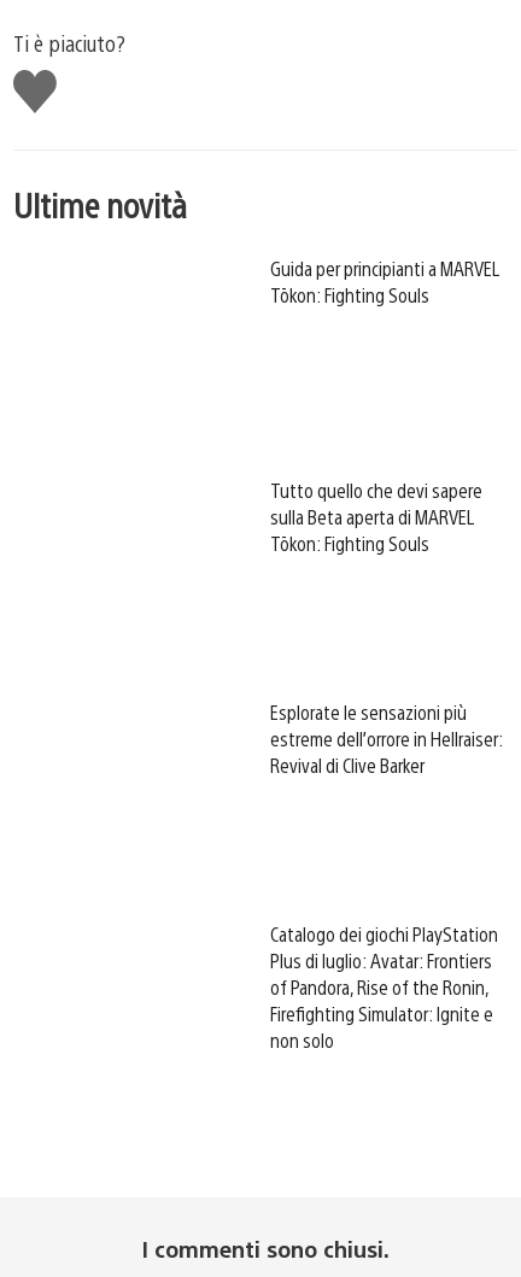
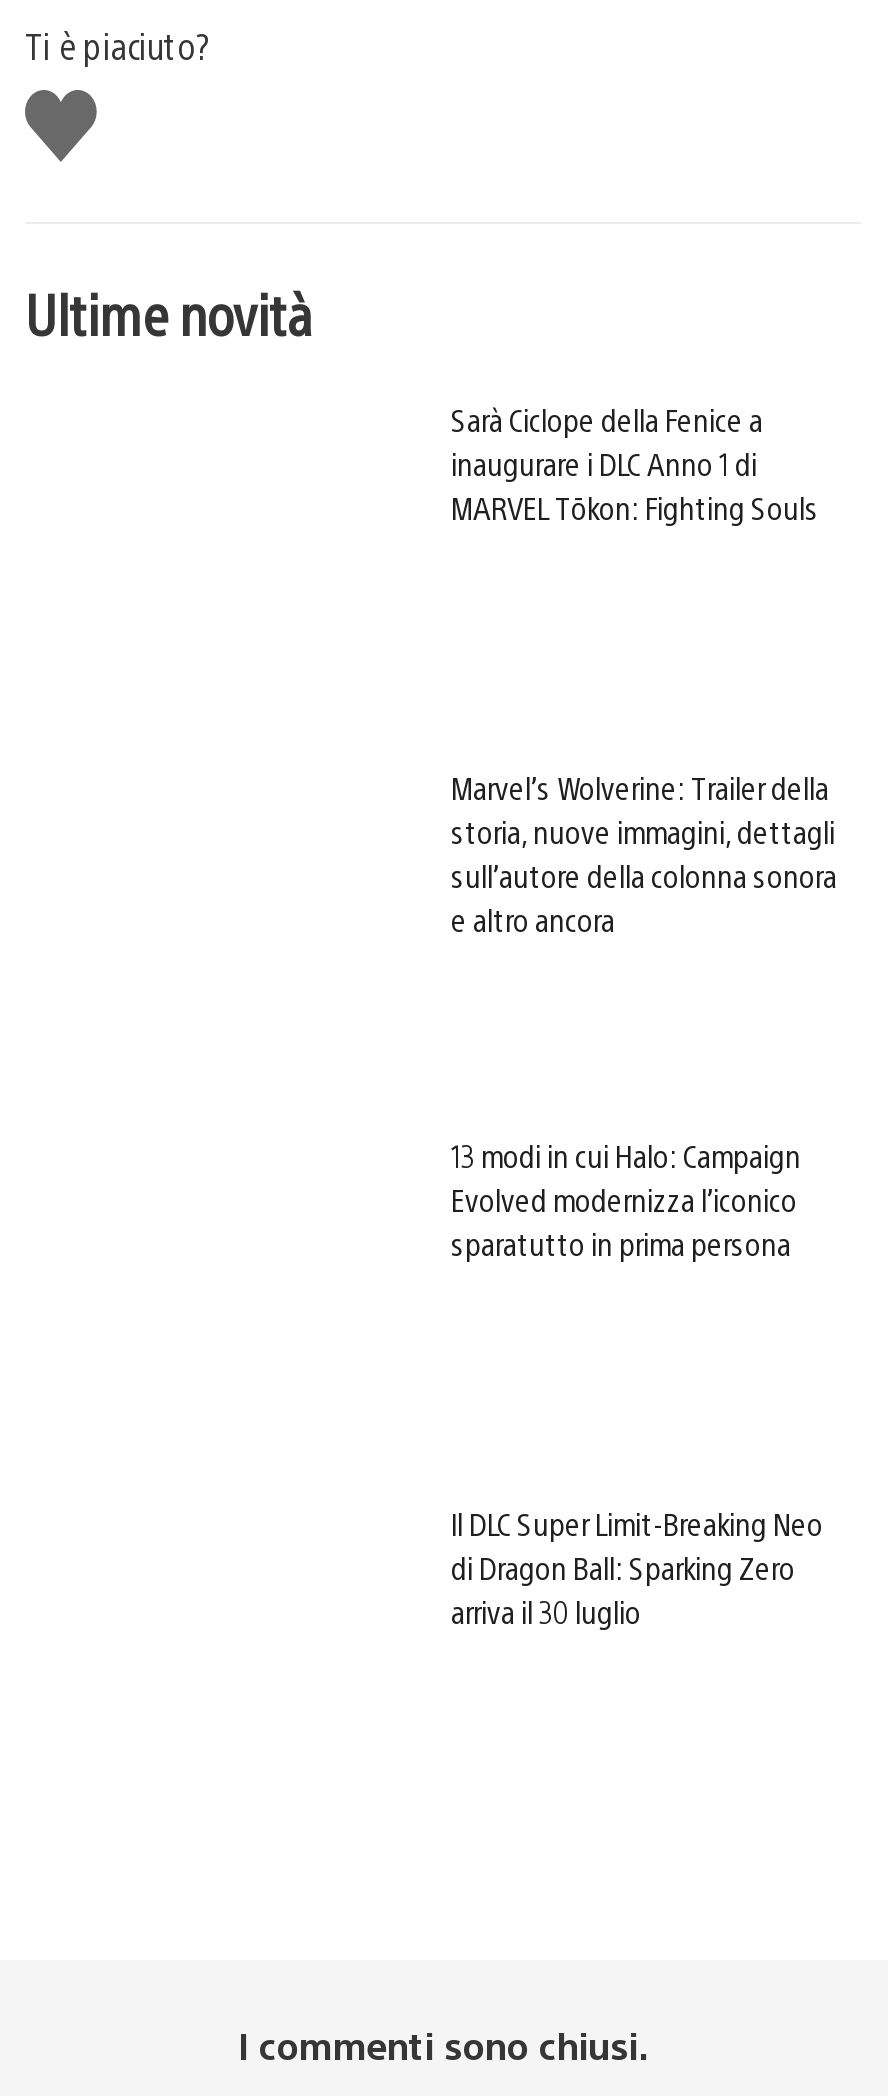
[270,255,499,307] Guida per principianti a MARVEL | Tōkon: Fighting Souls -> [451,398,819,528] Sarà Ciclope della Fenice a | inaugurare i DLC Anno 1 di | MARVEL Tōkon: Fighting Souls
[270,477,482,556] Tutto quello che devi sapere | sulla Beta aperta di MARVEL | Tōkon: Fighting Souls -> [451,766,837,940] Marvel’s Wolverine: Trailer della | storia, nuove immagini, dettagli | sull’autore della colonna sonora | e altro ancora
[270,699,503,778] Esplorate le sensazioni più | estreme dell’orrore in Hellraiser: | Revival di Clive Barker -> [451,1134,801,1264] 13 modi in cui Halo: Campaign | Evolved modernizza l’iconico | sparatutto in prima persona
[270,921,498,1052] Catalogo dei giochi PlayStation | Plus di luglio: Avatar: Frontiers | of Pandora, Rise of the Ronin, | Firefighting Simulator: Ignite e | non solo -> [451,1502,823,1632] Il DLC Super Limit-Breaking Neo | di Dragon Ball: Sparking Zero | arriva il 30 luglio

